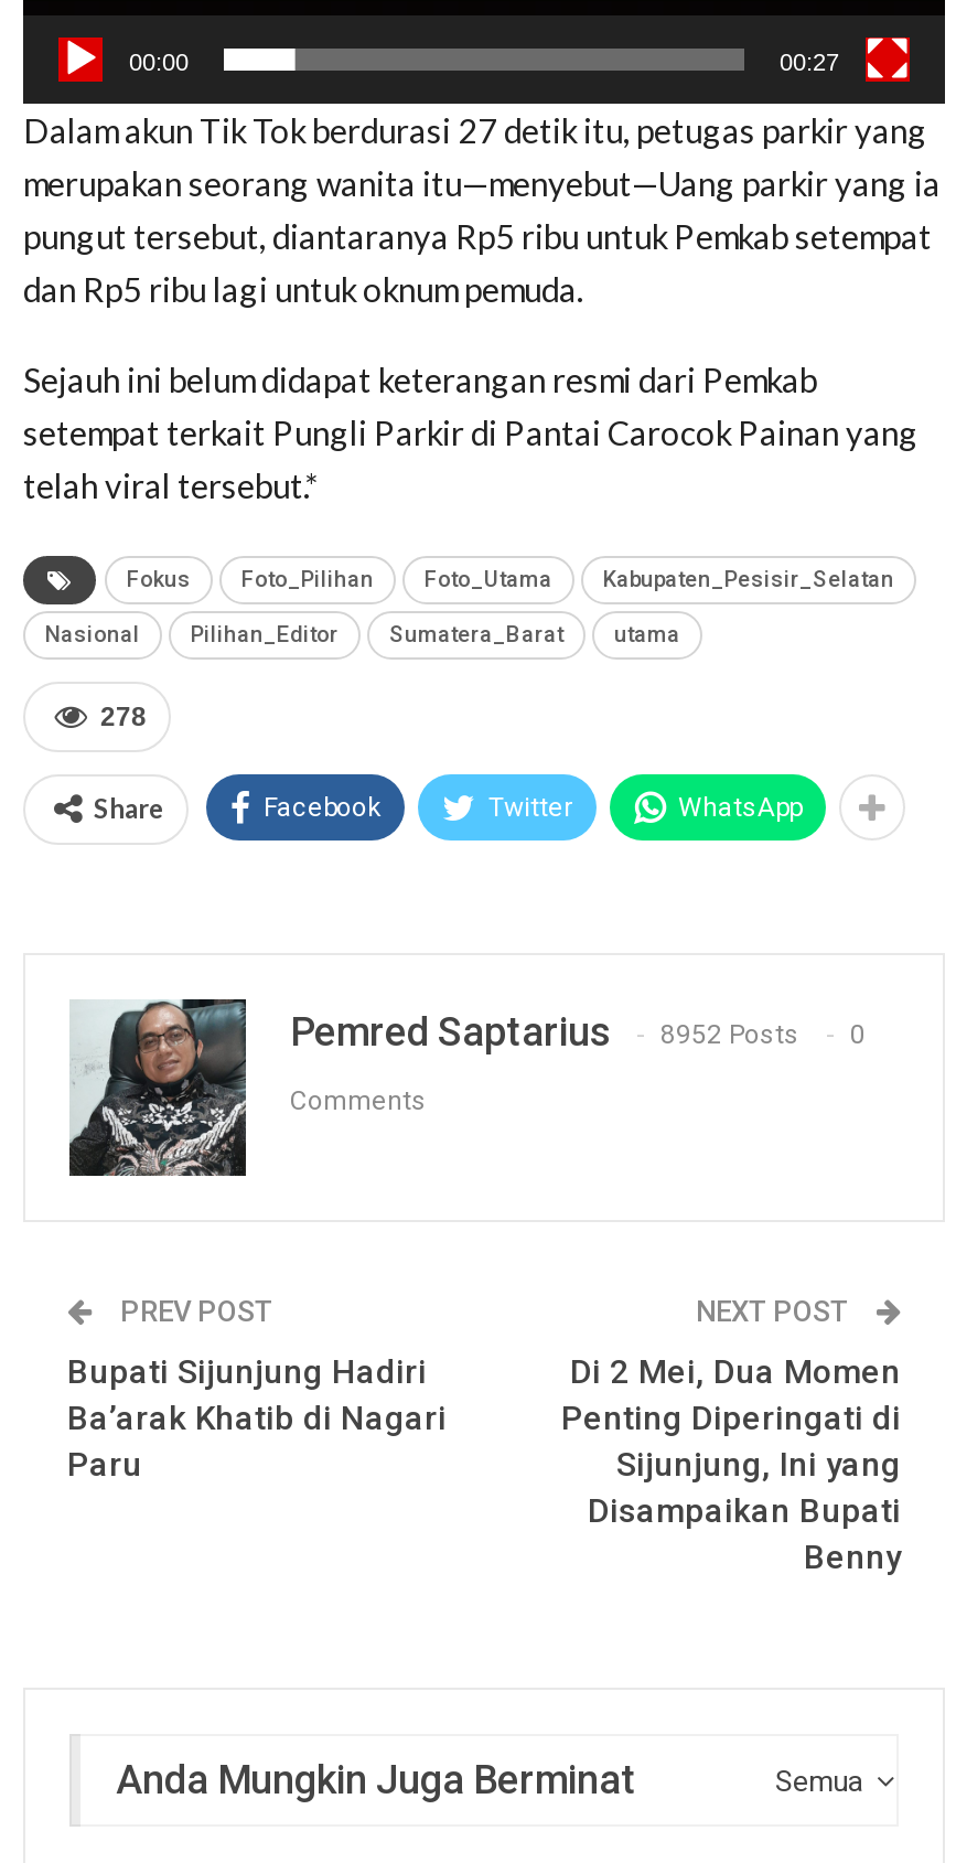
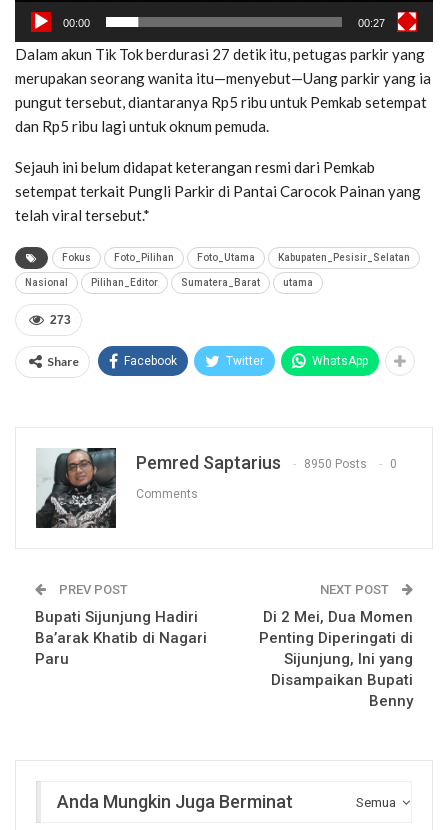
[100,701,147,732] 278 -> [50,313,71,327] 273
[290,1008,866,1054] Pemred Saptarius 8952 Posts 0 -> [136,452,397,473] Pemred Saptarius 8950 Posts 0

